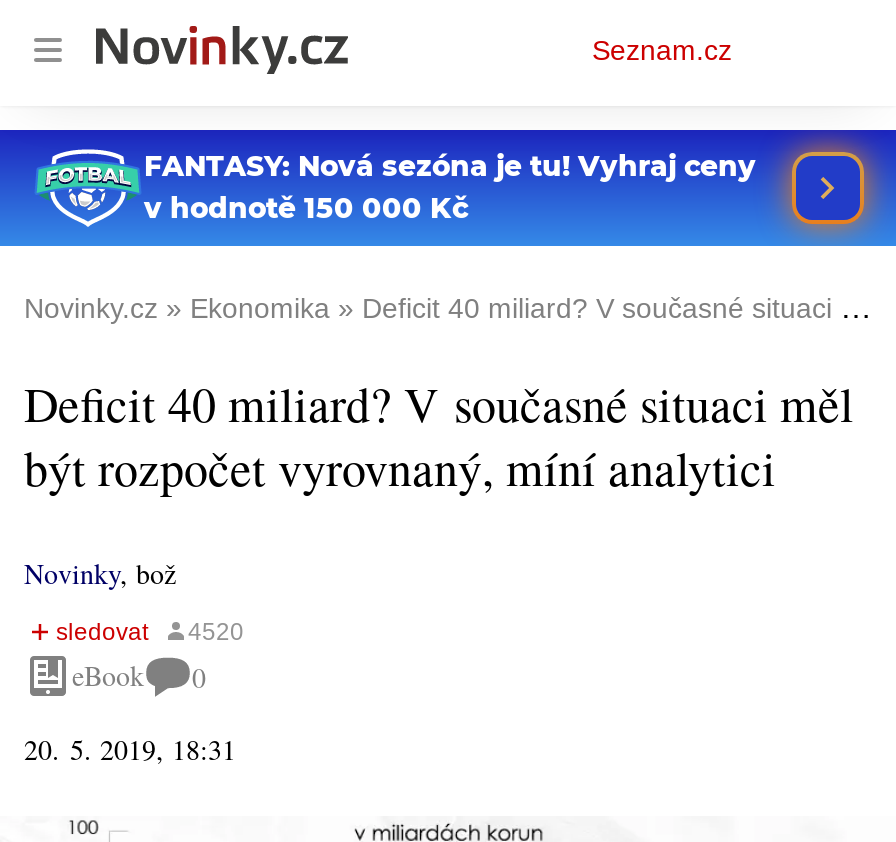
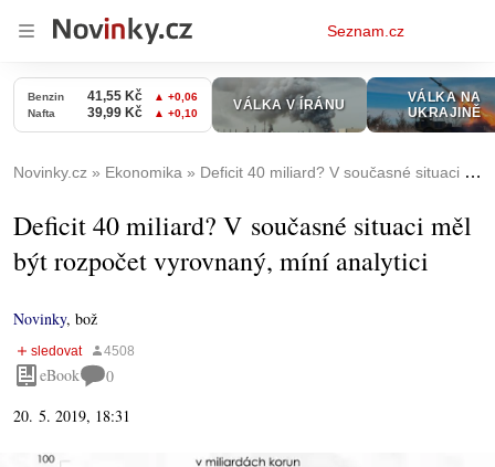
[6,128,890,248] [image] -> [3,75,492,138] [image]

